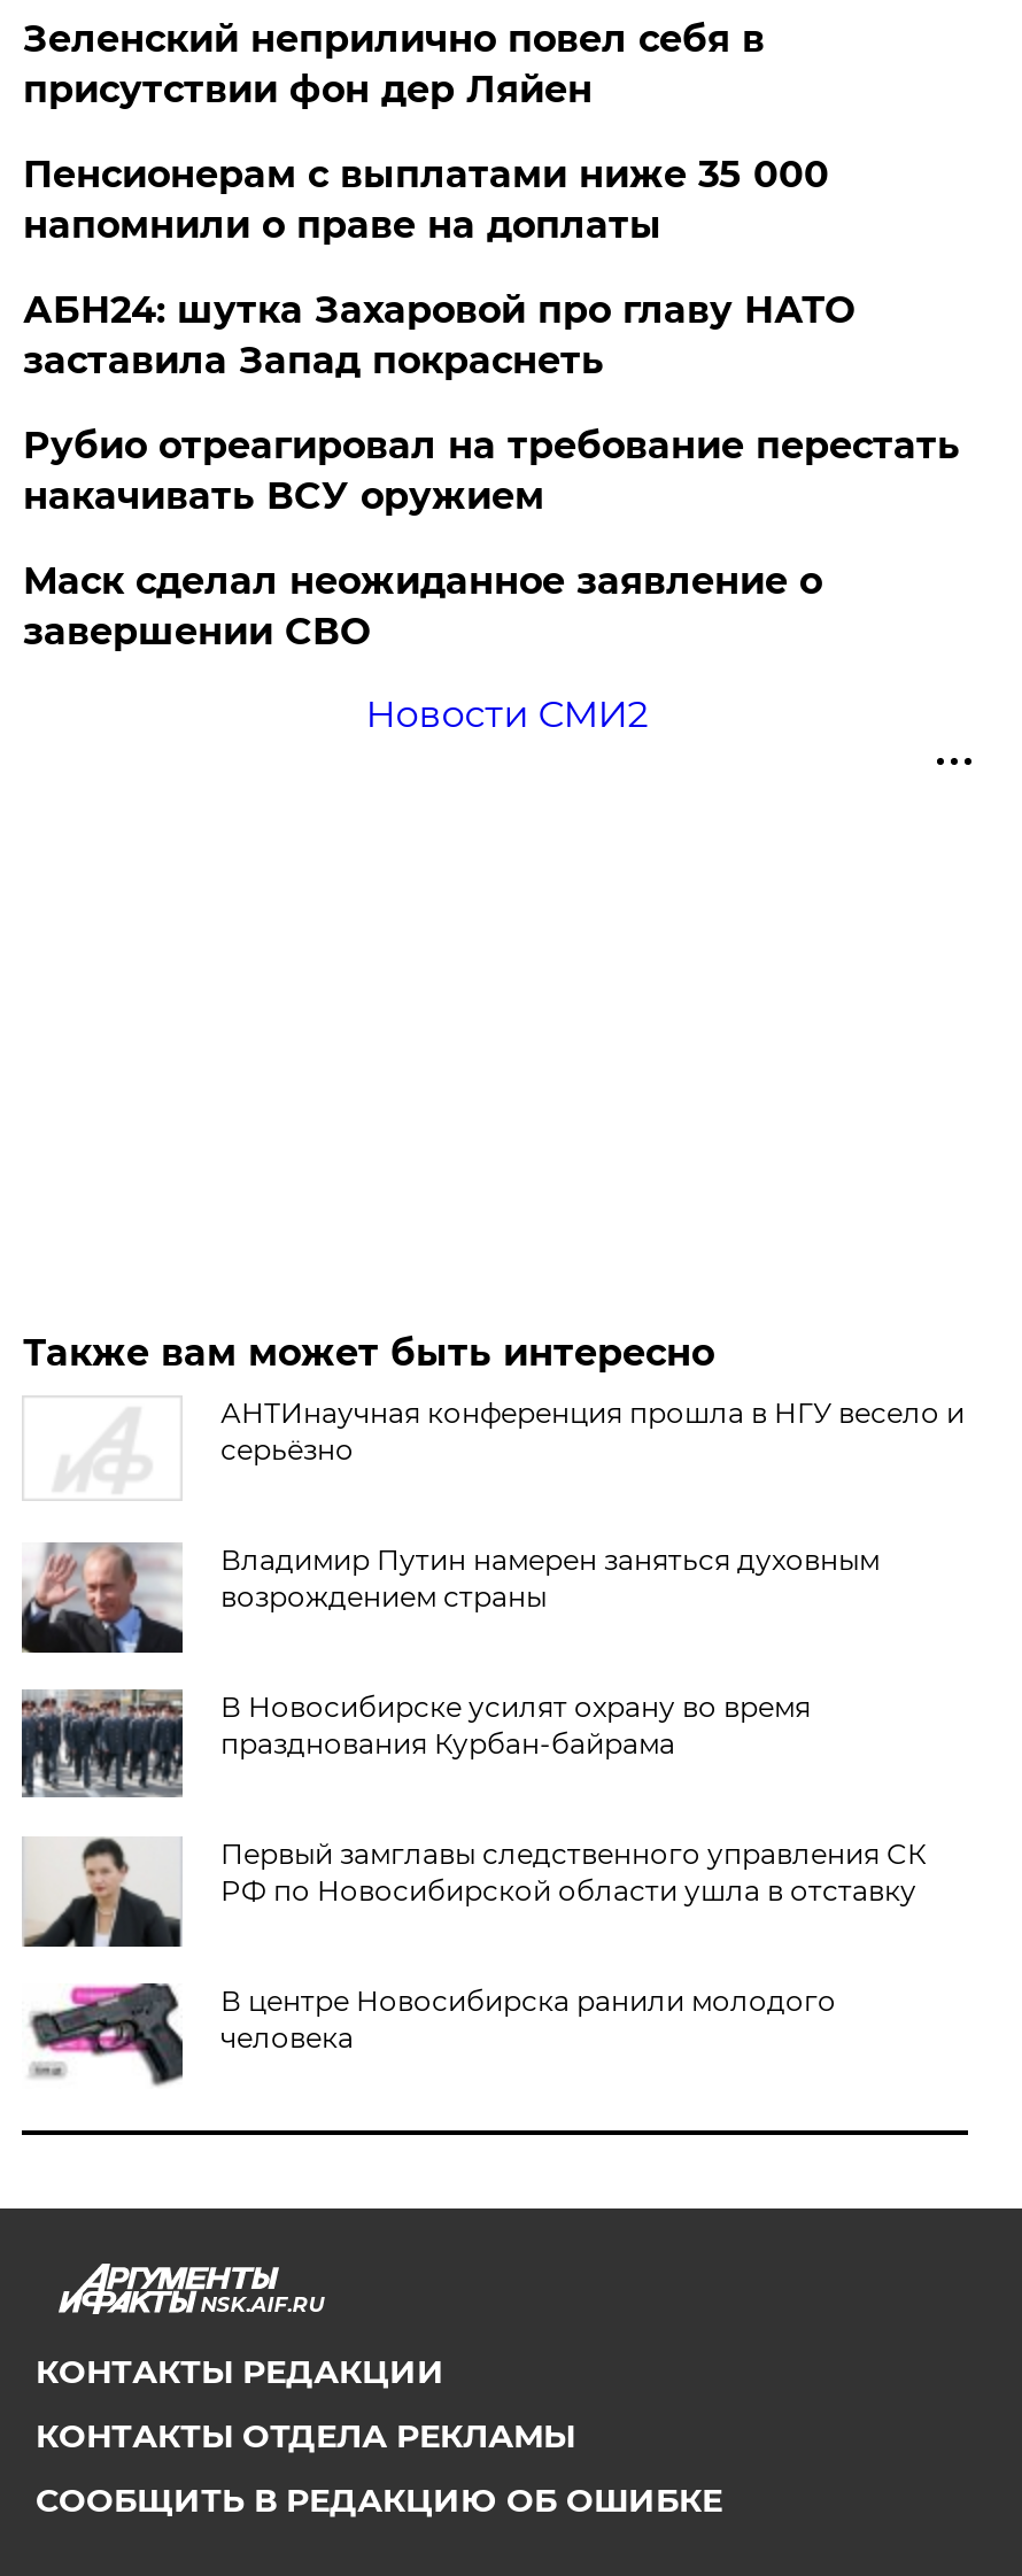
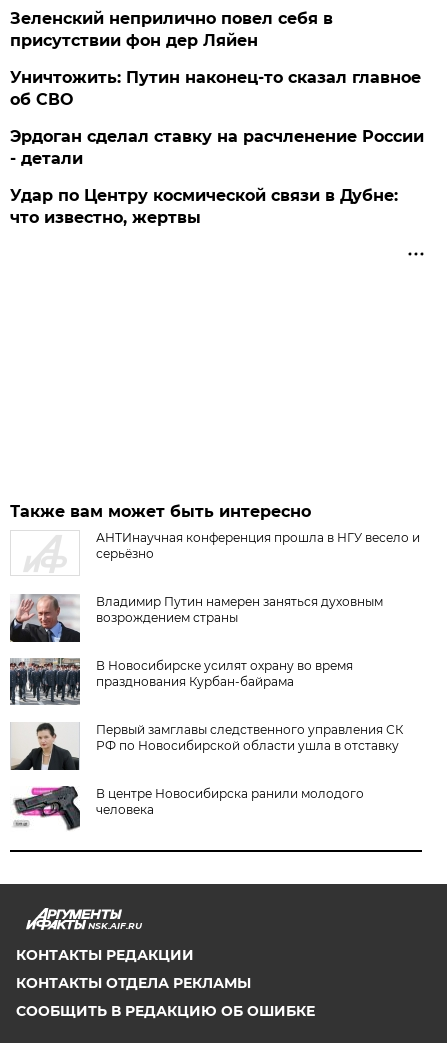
[23,153,960,736] Пенсионерам с выплатами ниже 35 000 | напомнили о праве на доплаты | АБН24: шутка Захаровой про главу НАТО | заставила Запад покраснеть | Рубио отреагировал на требование перестать | накачивать ВСУ оружием | Маск сделал неожиданное заявление о | завершении СВО | Новости СМИ2 -> [10,68,424,227] Уничтожить: Путин наконец-то сказал главное | об СВО | Эрдоган сделал ставку на расчленение России | - детали | Удар по Центру космической связи в Дубне: | что известно, жертвы

